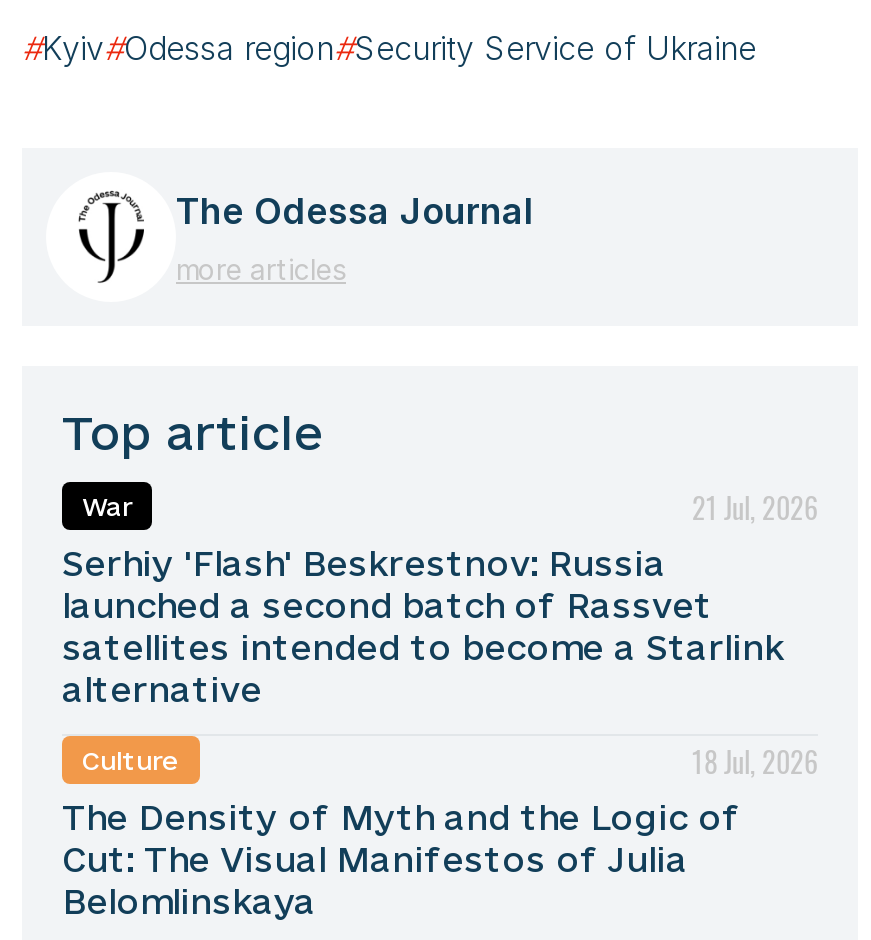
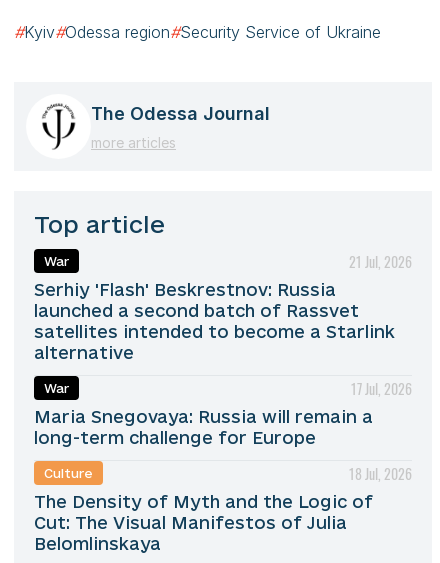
none -> [34,378,412,447] War | 17 Jul, 2026 | Maria Snegovaya: Russia will remain a | long-term challenge for Europe

